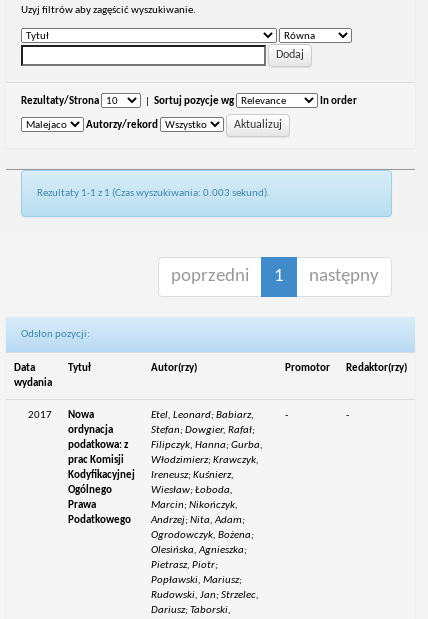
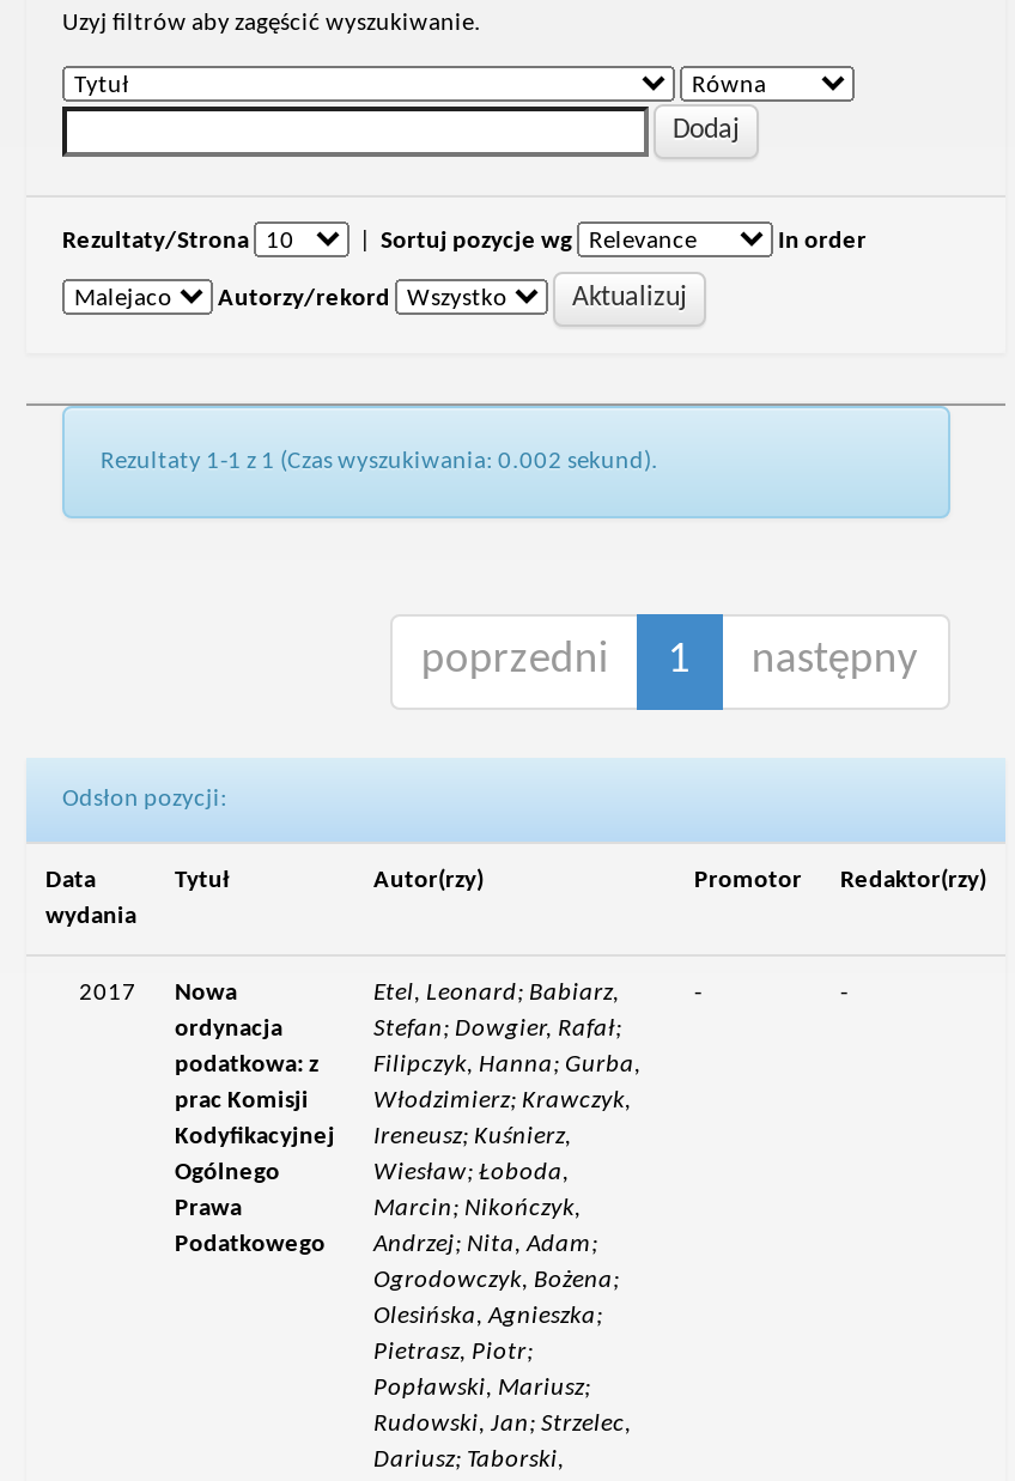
[37,188,270,199] Rezultaty 1-1 z 1 (Czas wyszukiwania: 0.003 sekund). -> [101,449,658,476] Rezultaty 1-1 z 1 (Czas wyszukiwania: 0.002 sekund).

